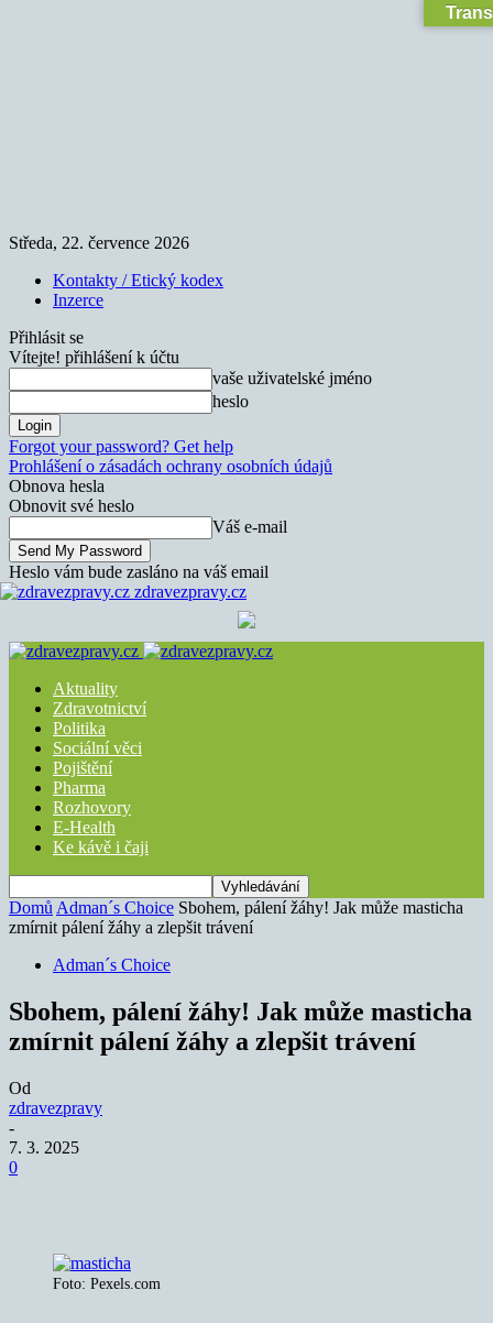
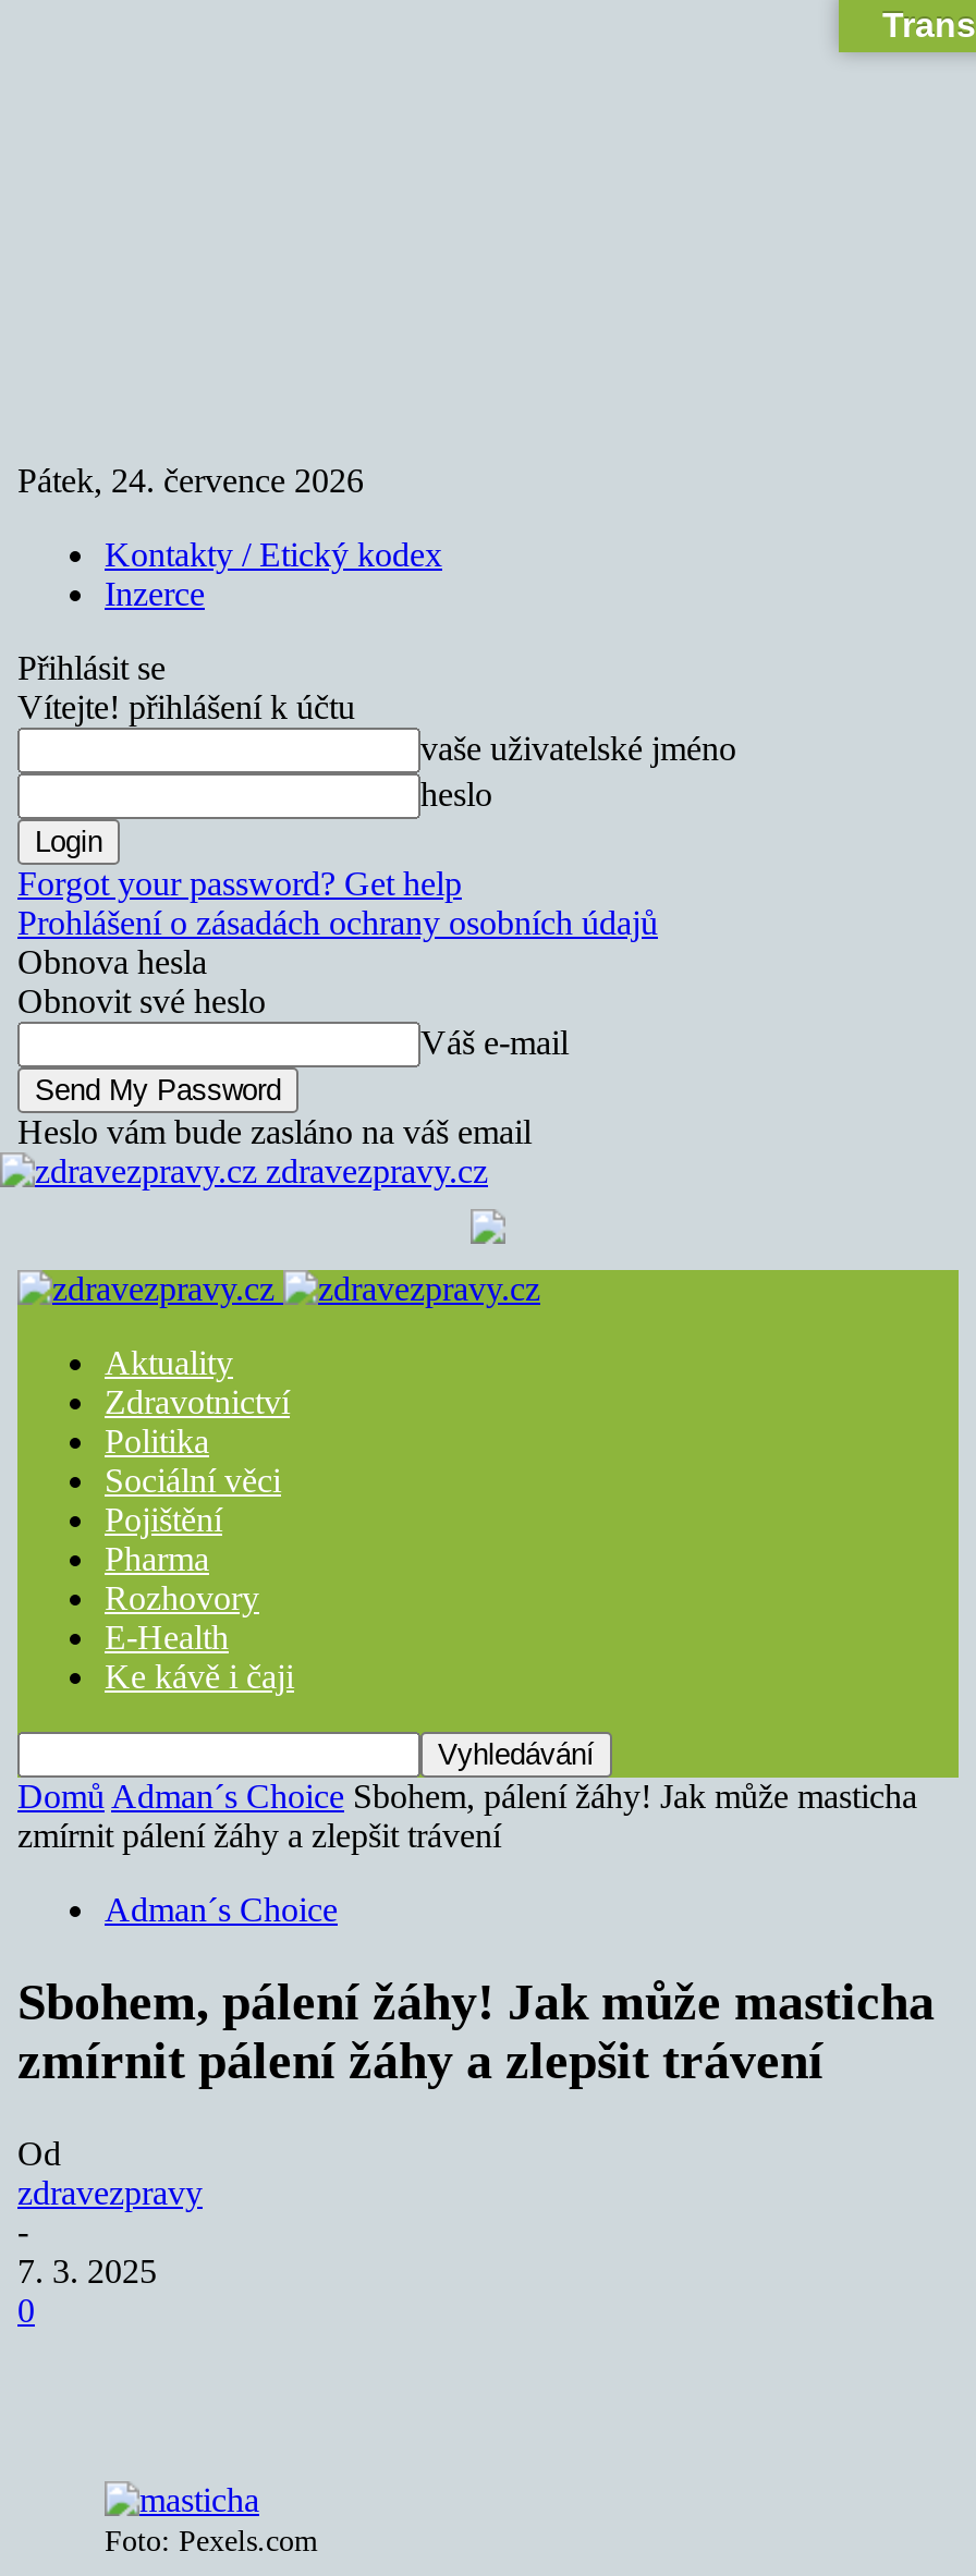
[9,233,189,252] Středa, 22. července 2026 -> [17,462,364,499] Pátek, 24. července 2026

